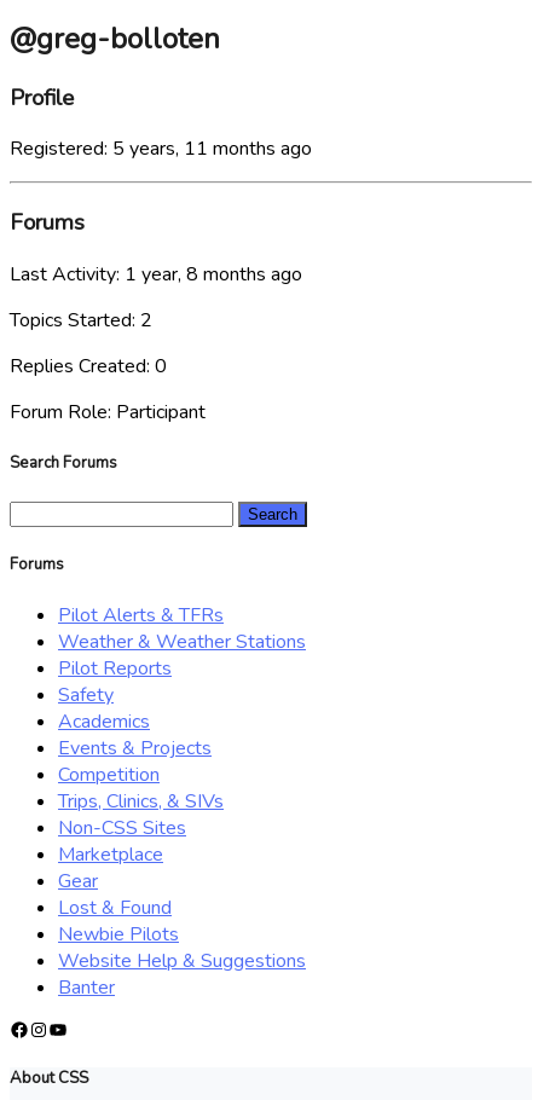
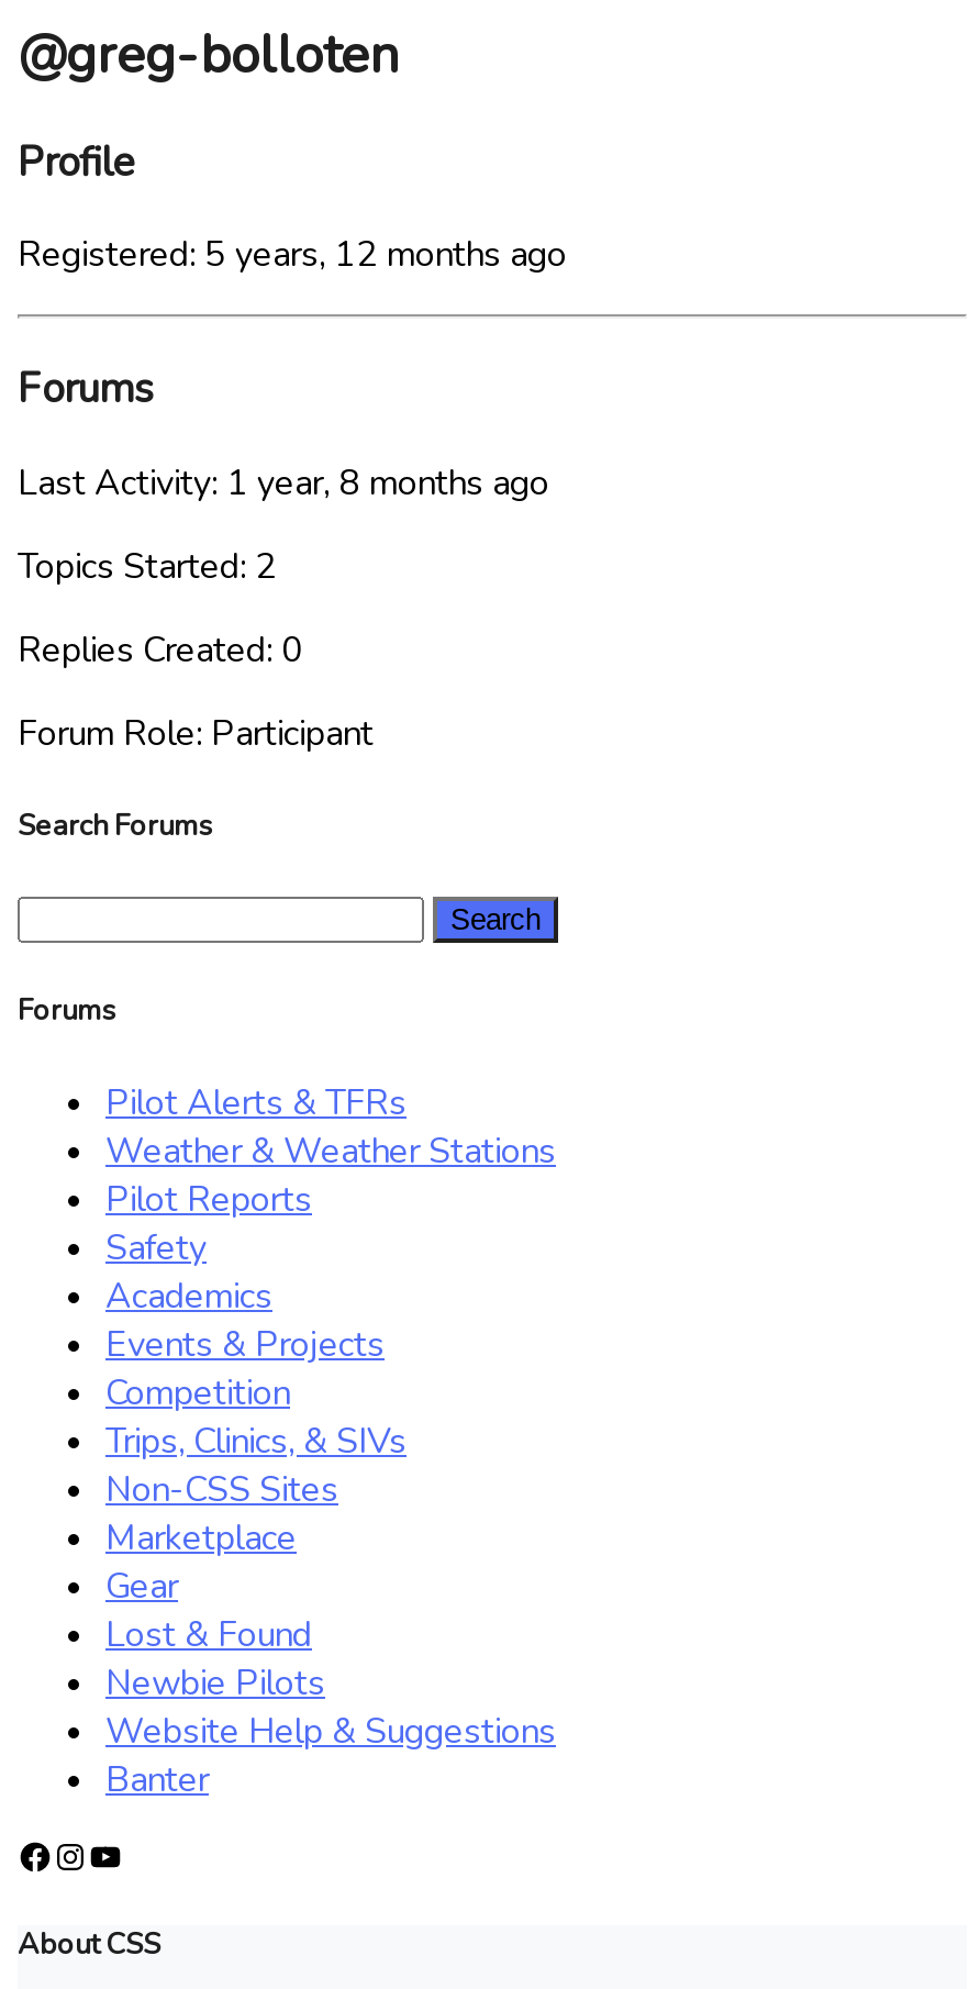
[10,136,312,162] Registered: 5 years, 11 months ago -> [18,231,567,280] Registered: 5 years, 12 months ago

